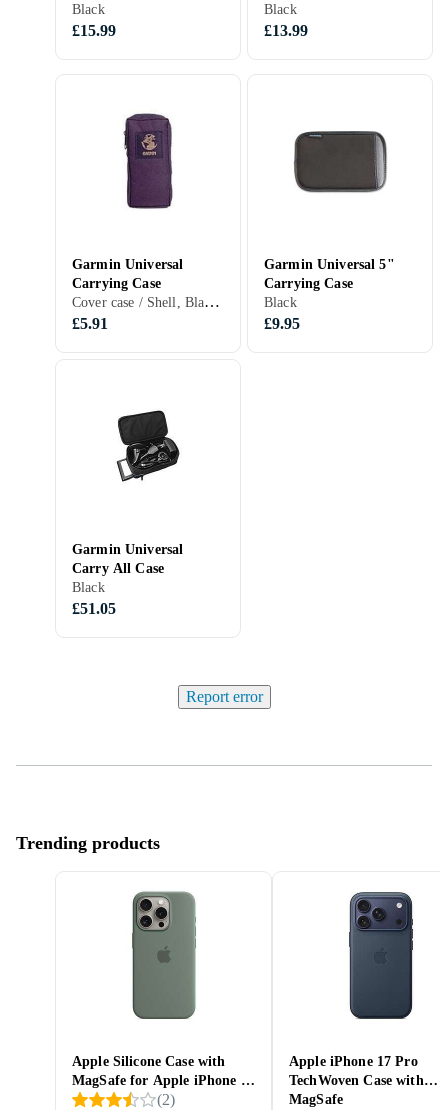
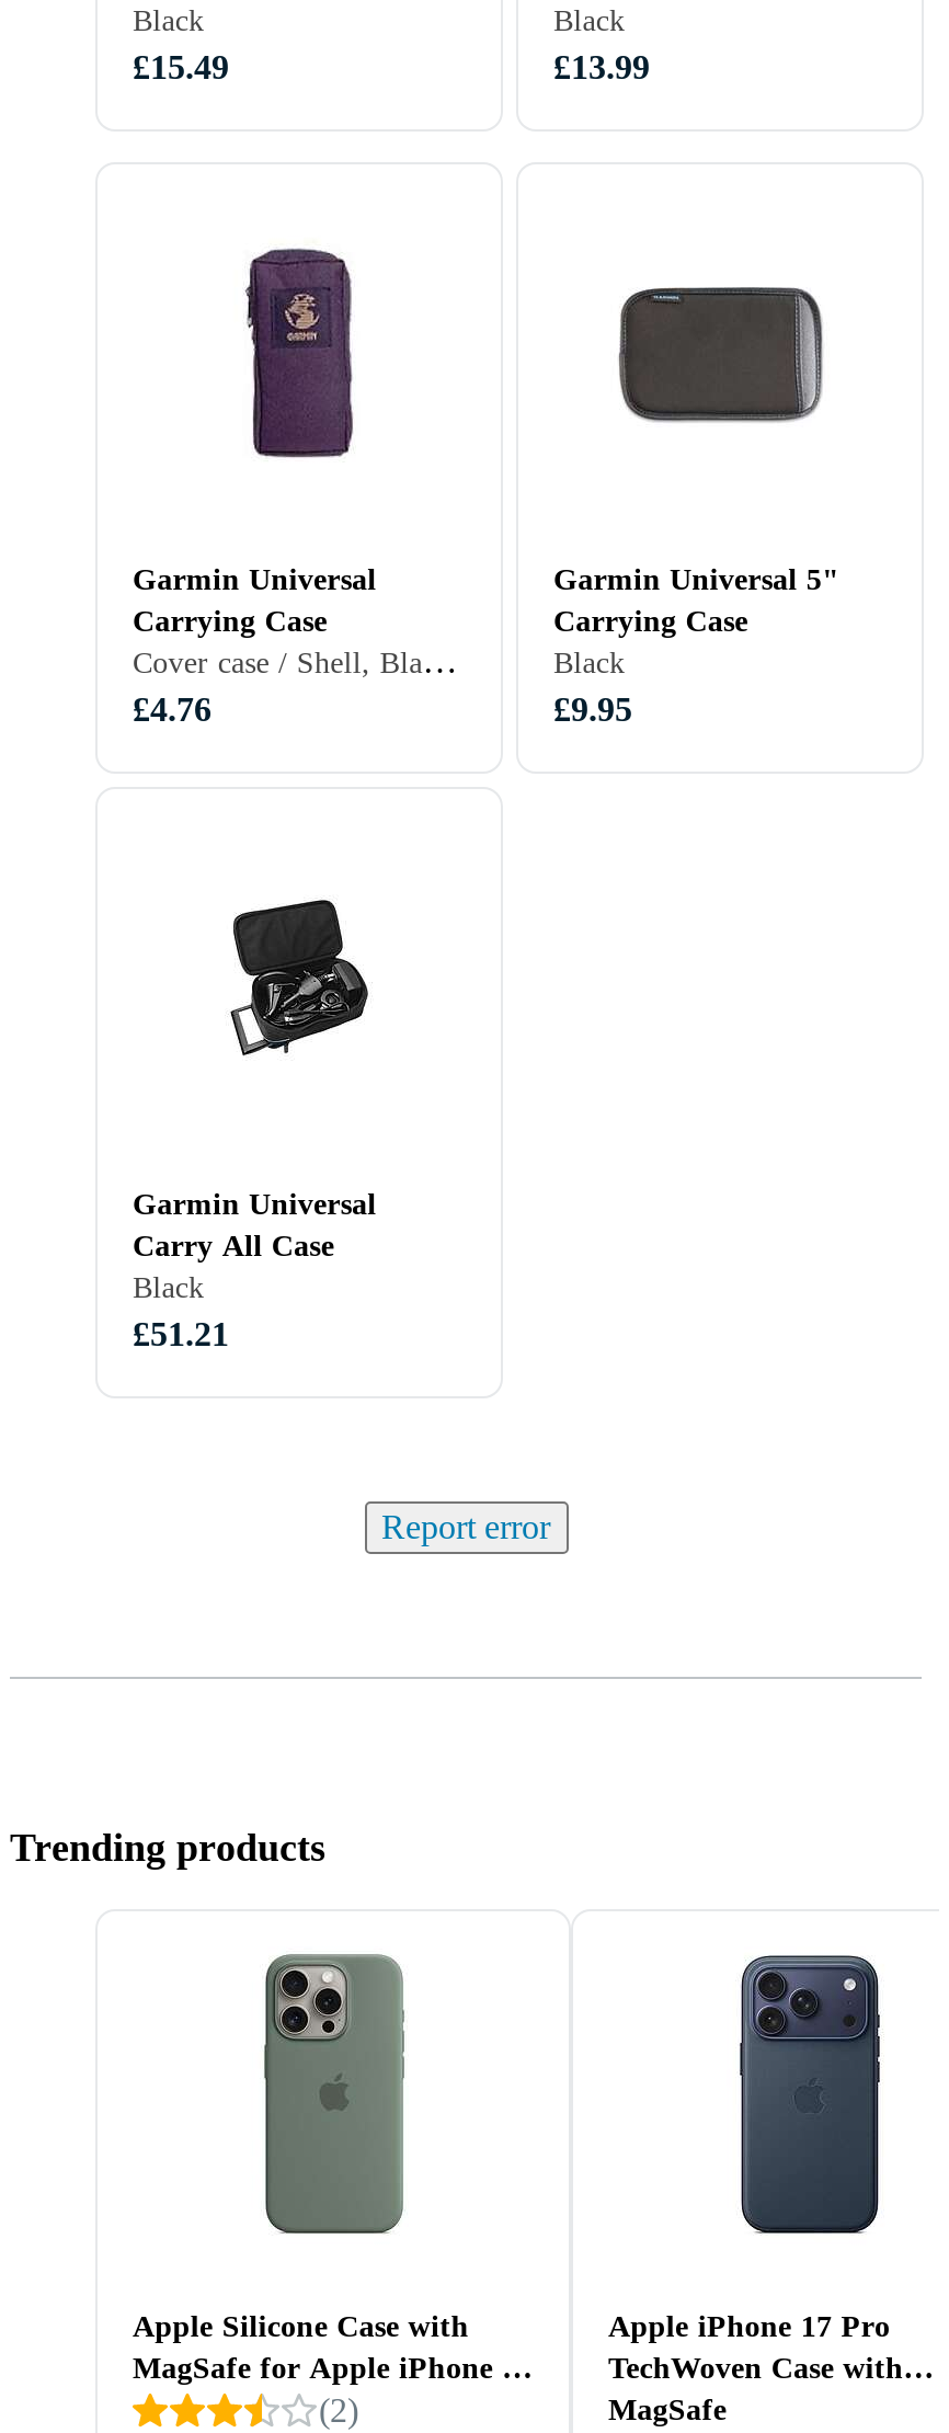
[72,22,116,39] £15.99 -> [133,48,229,85] £15.49
[72,315,108,332] £5.91 -> [133,690,211,728] £4.76
[72,600,116,617] £51.05 -> [133,1315,229,1352] £51.21

